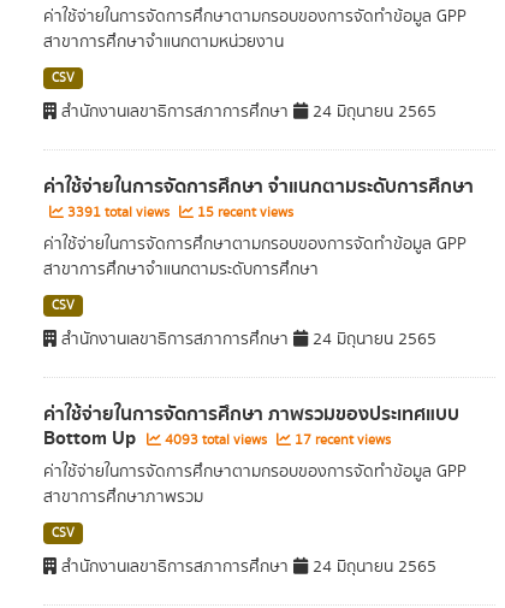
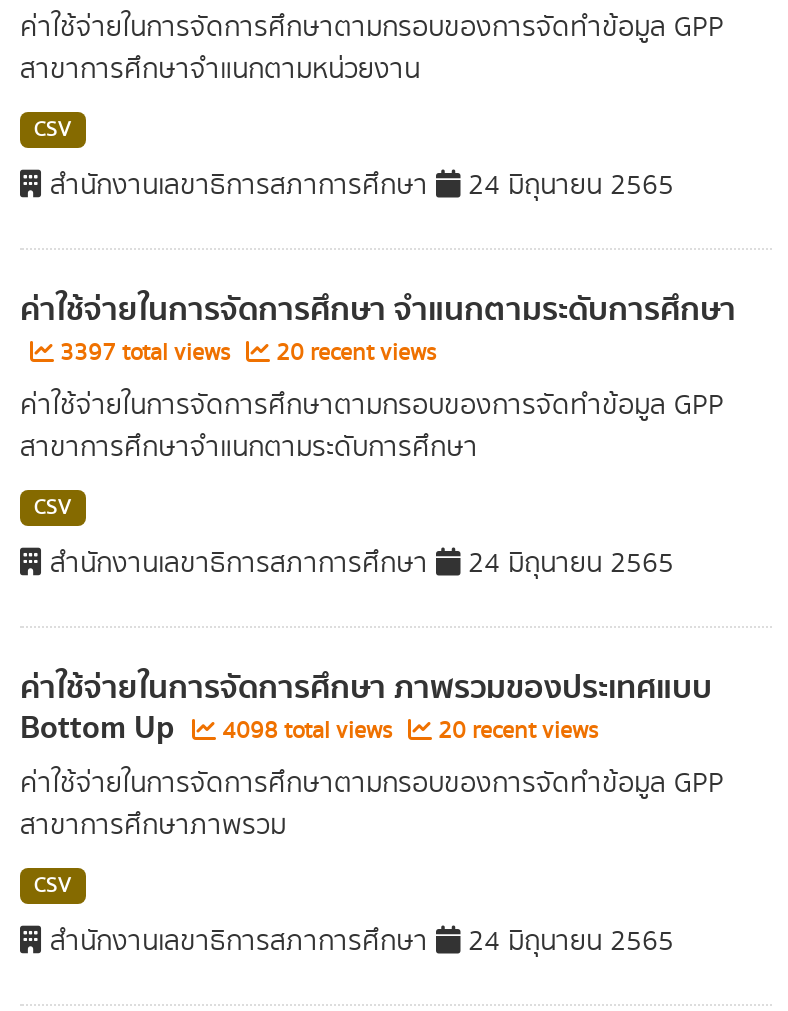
[64,202,173,223] 3391 total views -> [54,336,236,370] 3397 total views
[194,202,293,223] 15 recent views -> [270,336,436,370] 20 recent views
[161,430,271,450] 4093 total views -> [216,714,398,748] 4098 total views
[291,430,391,450] 17 recent views -> [432,714,598,748] 20 recent views

